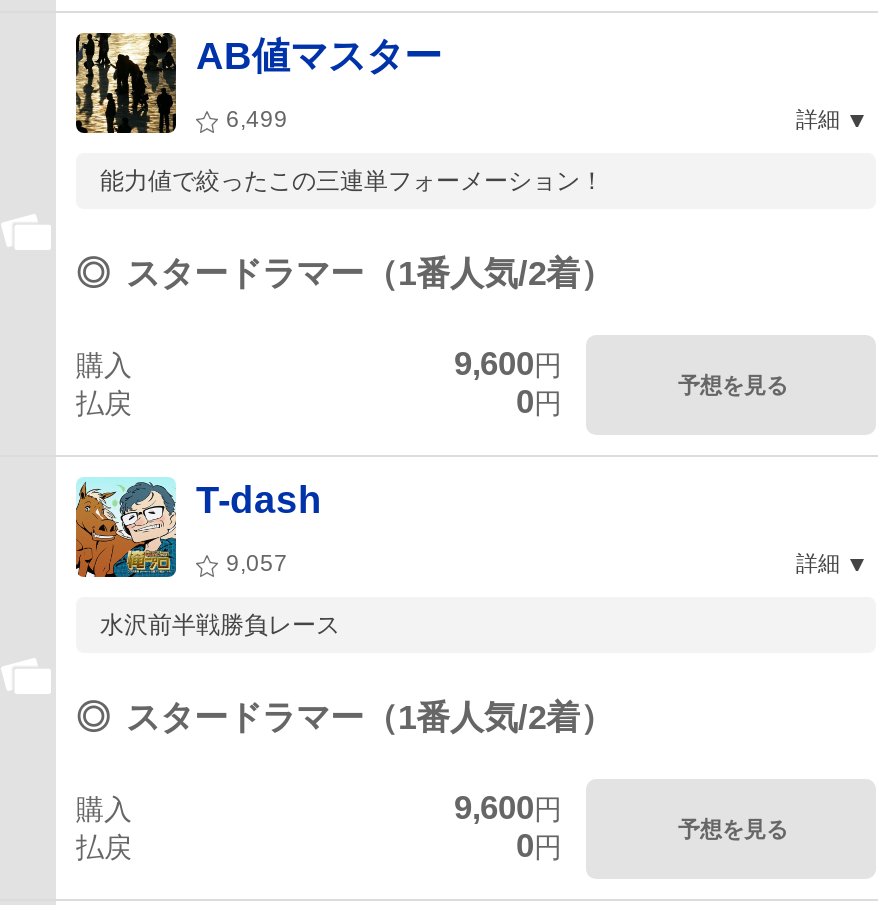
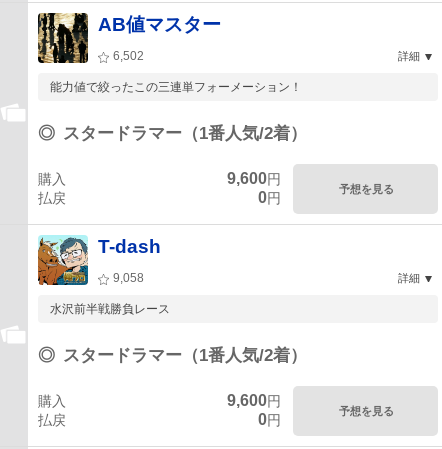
[226,107,288,131] 6,499 -> [113,50,144,62] 6,502
[226,551,288,575] 9,057 -> [113,272,144,284] 9,058

